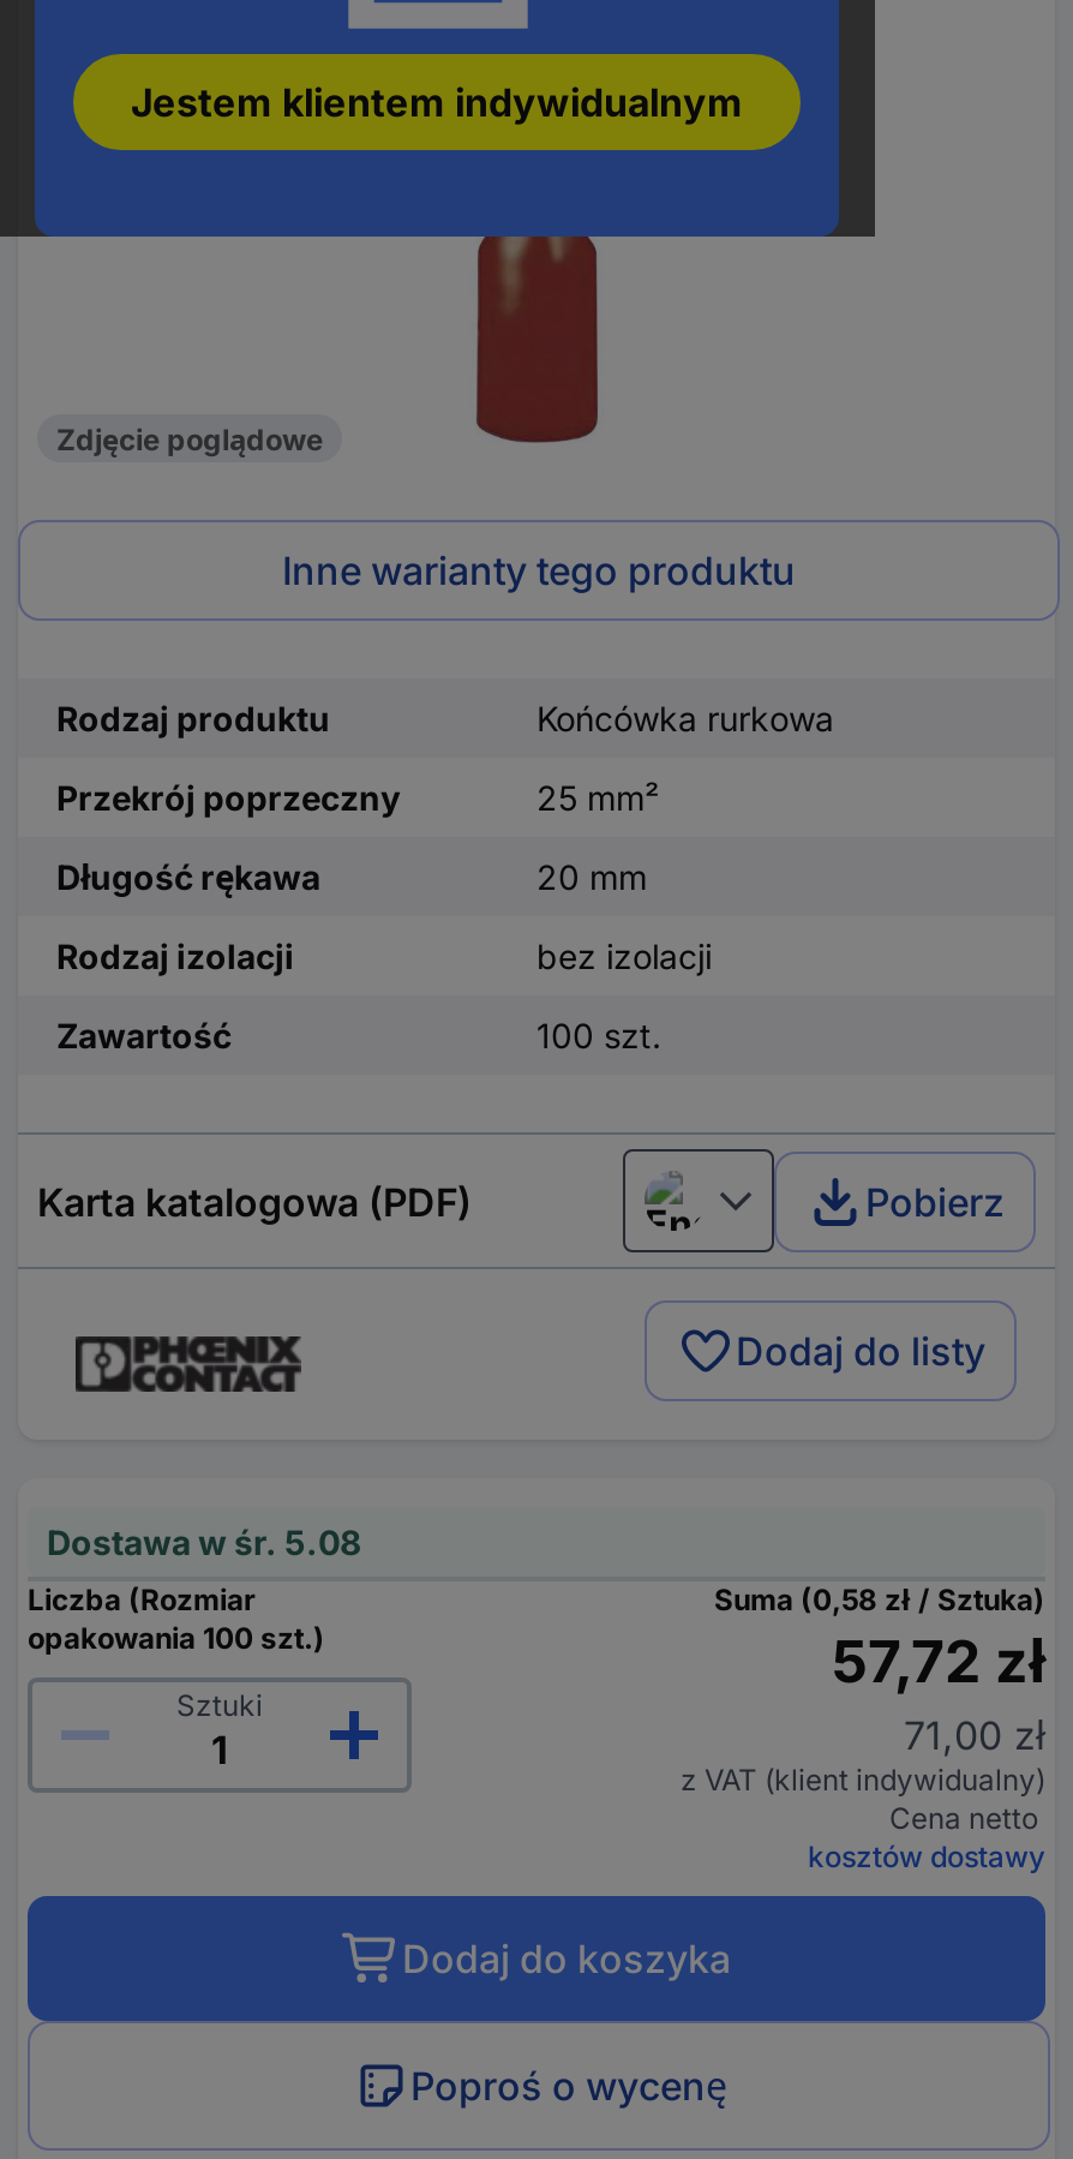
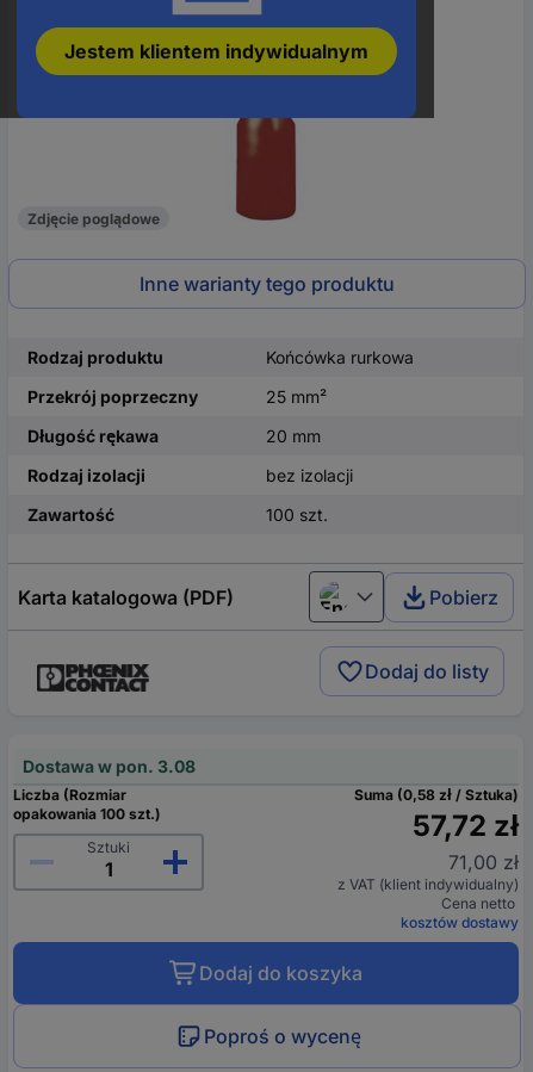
[47,1521,361,1562] Dostawa w śr. 5.08 -> [23,756,196,776] Dostawa w pon. 3.08

